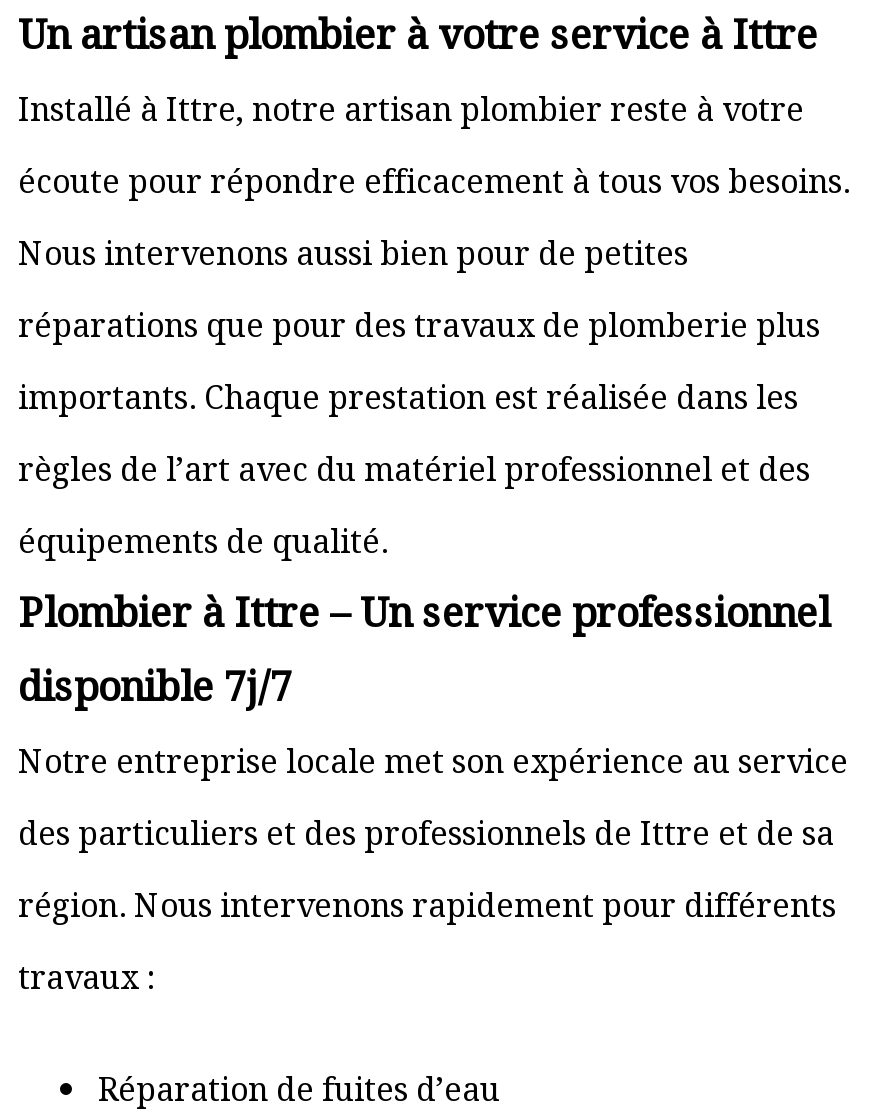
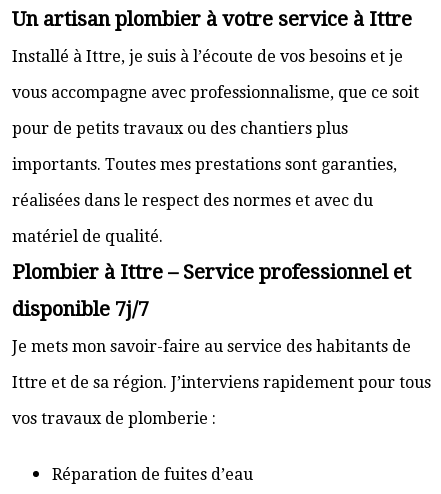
[18,91,850,637] Installé à Ittre, notre artisan plombier reste à votre | écoute pour répondre efficacement à tous vos besoins. | Nous intervenons aussi bien pour de petites | réparations que pour des travaux de plomberie plus | importants. Chaque prestation est réalisée dans les | règles de l’art avec du matériel professionnel et des | équipements de qualité. | Plombier à Ittre – Un service professionnel -> [12,47,419,284] Installé à Ittre, je suis à l’écoute de vos besoins et je | vous accompagne avec professionnalisme, que ce soit | pour de petits travaux ou des chantiers plus | importants. Toutes mes prestations sont garanties, | réalisées dans le respect des normes et avec du | matériel de qualité. | Plombier à Ittre – Service professionnel et
[18,743,848,997] Notre entreprise locale met son expérience au service | des particuliers et des professionnels de Ittre et de sa | région. Nous intervenons rapidement pour différents | travaux : -> [12,337,431,428] Je mets mon savoir-faire au service des habitants de | Ittre et de sa région. J’interviens rapidement pour tous | vos travaux de plomberie :

